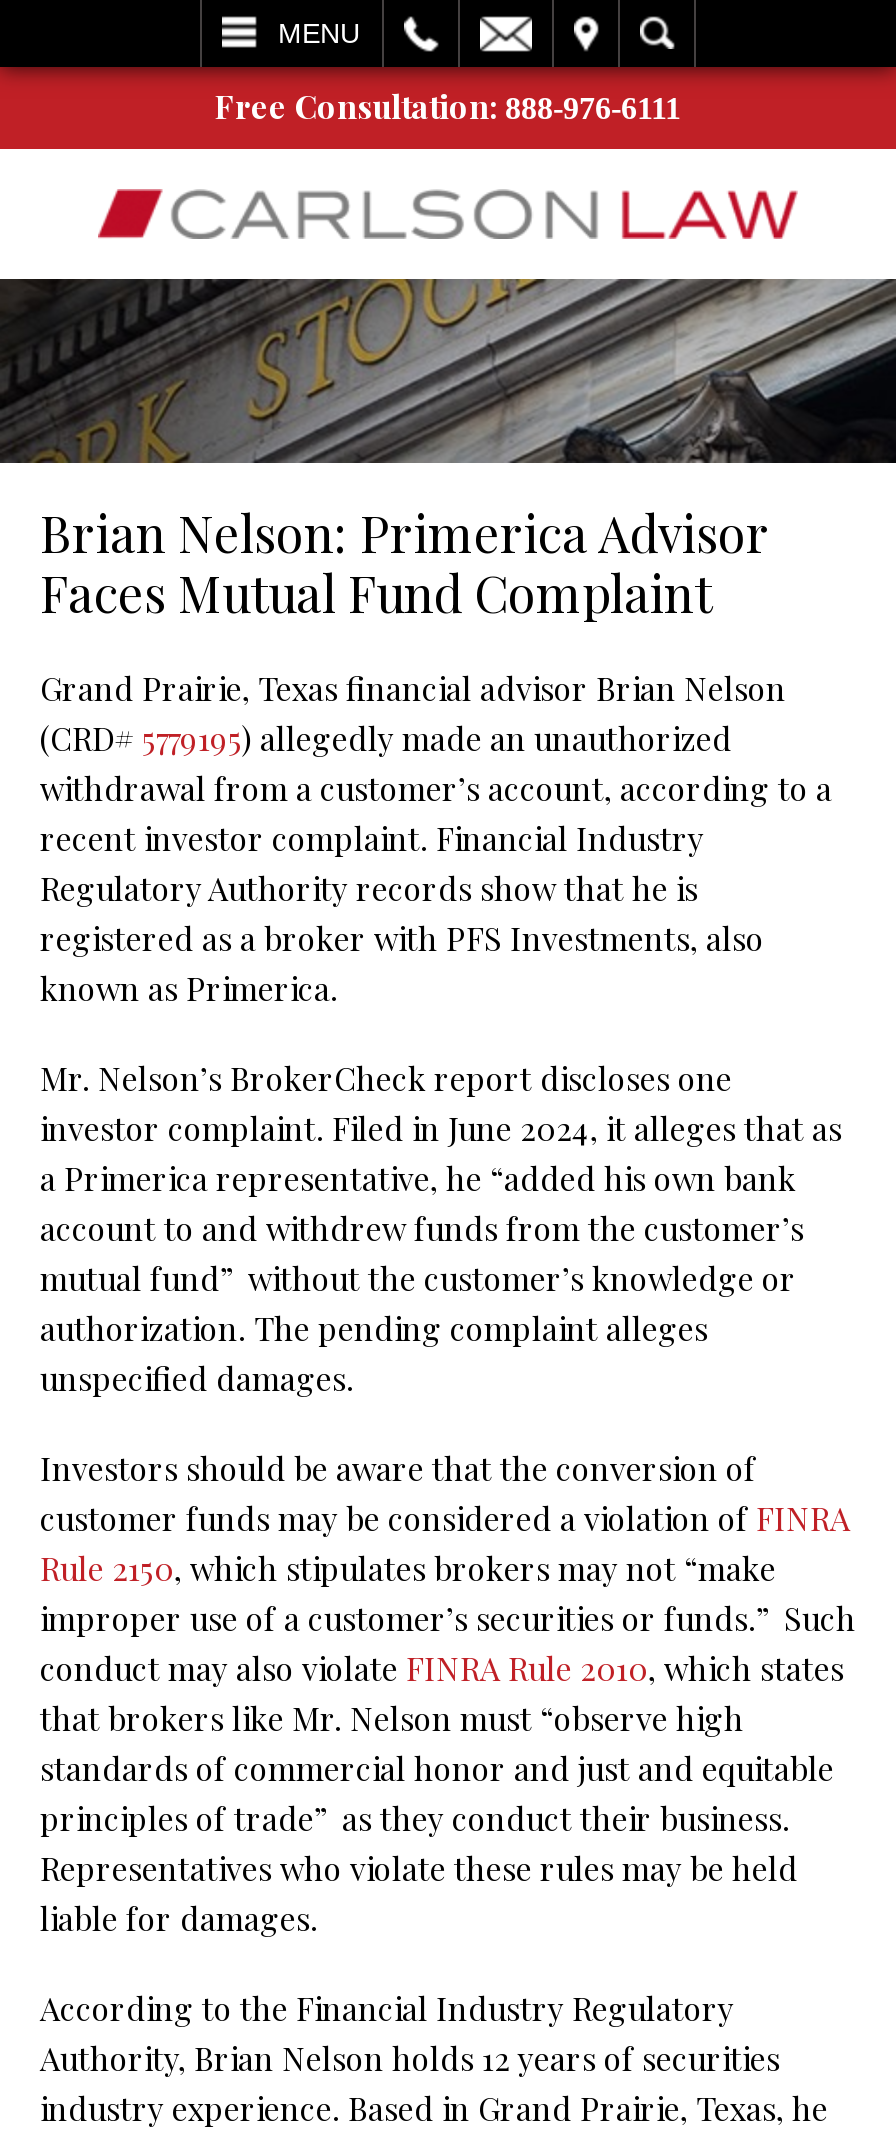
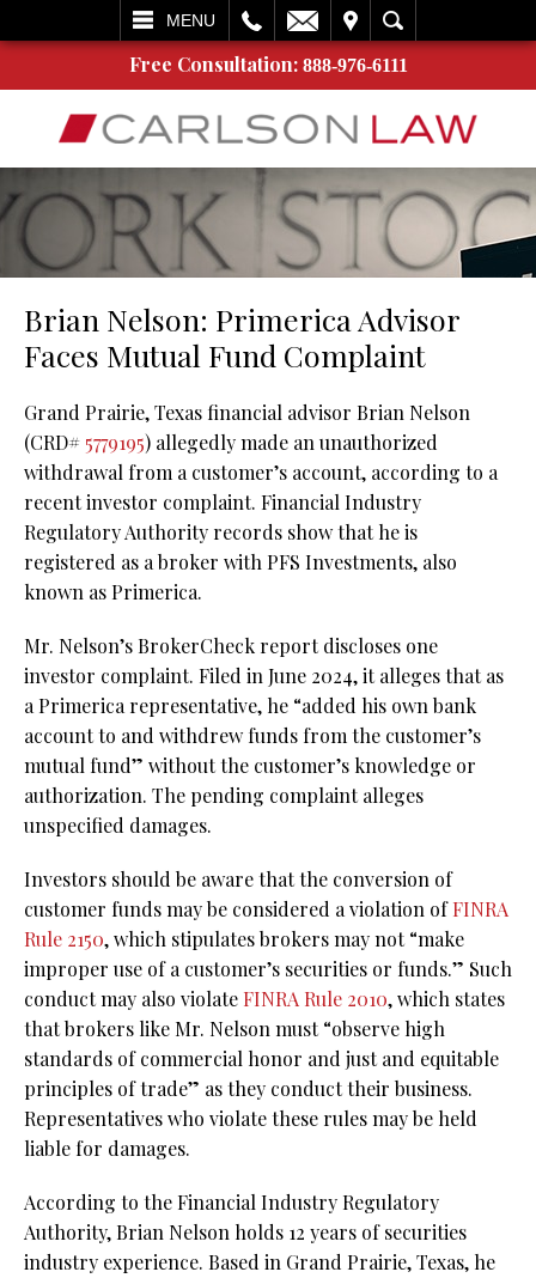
[6,279,890,463] [image] -> [4,168,532,278] [image]

